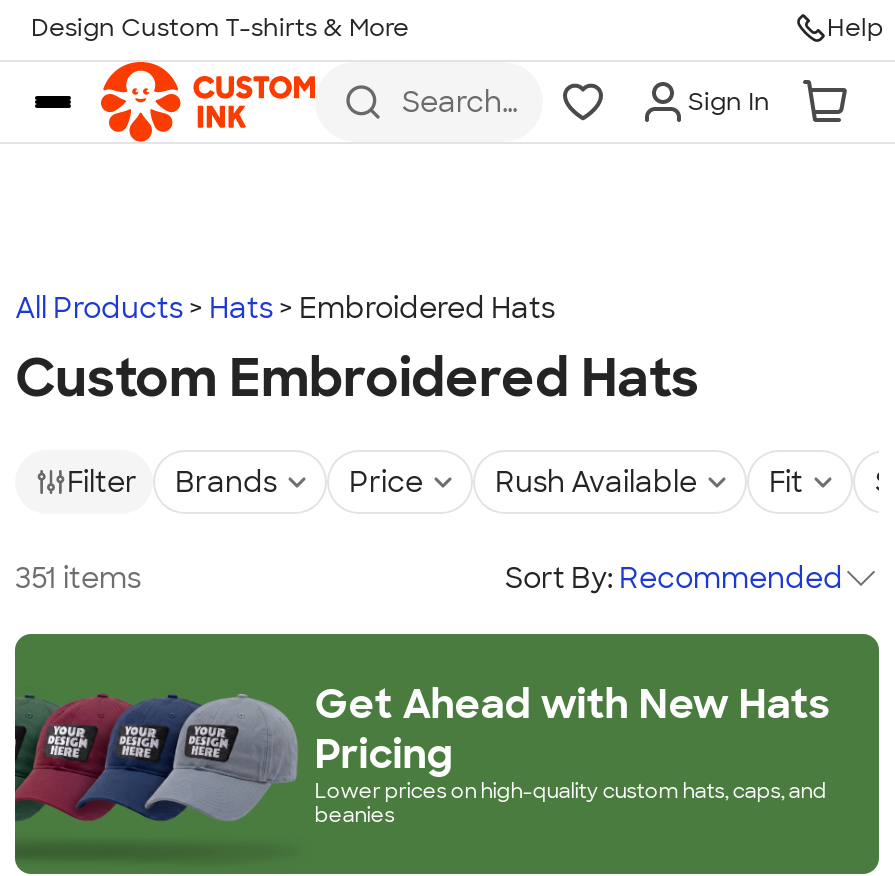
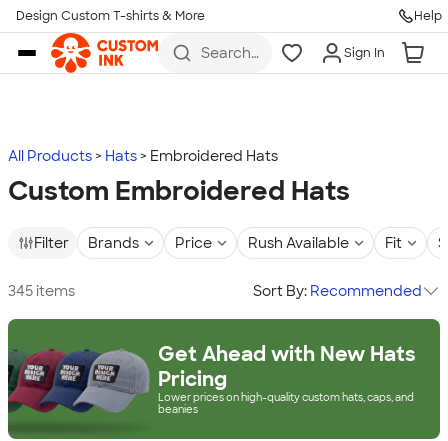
[15,559,141,595] 351 items -> [8,281,75,299] 345 items

